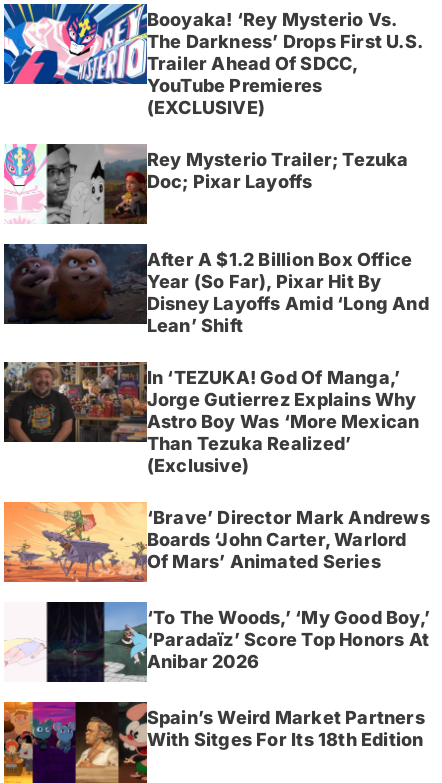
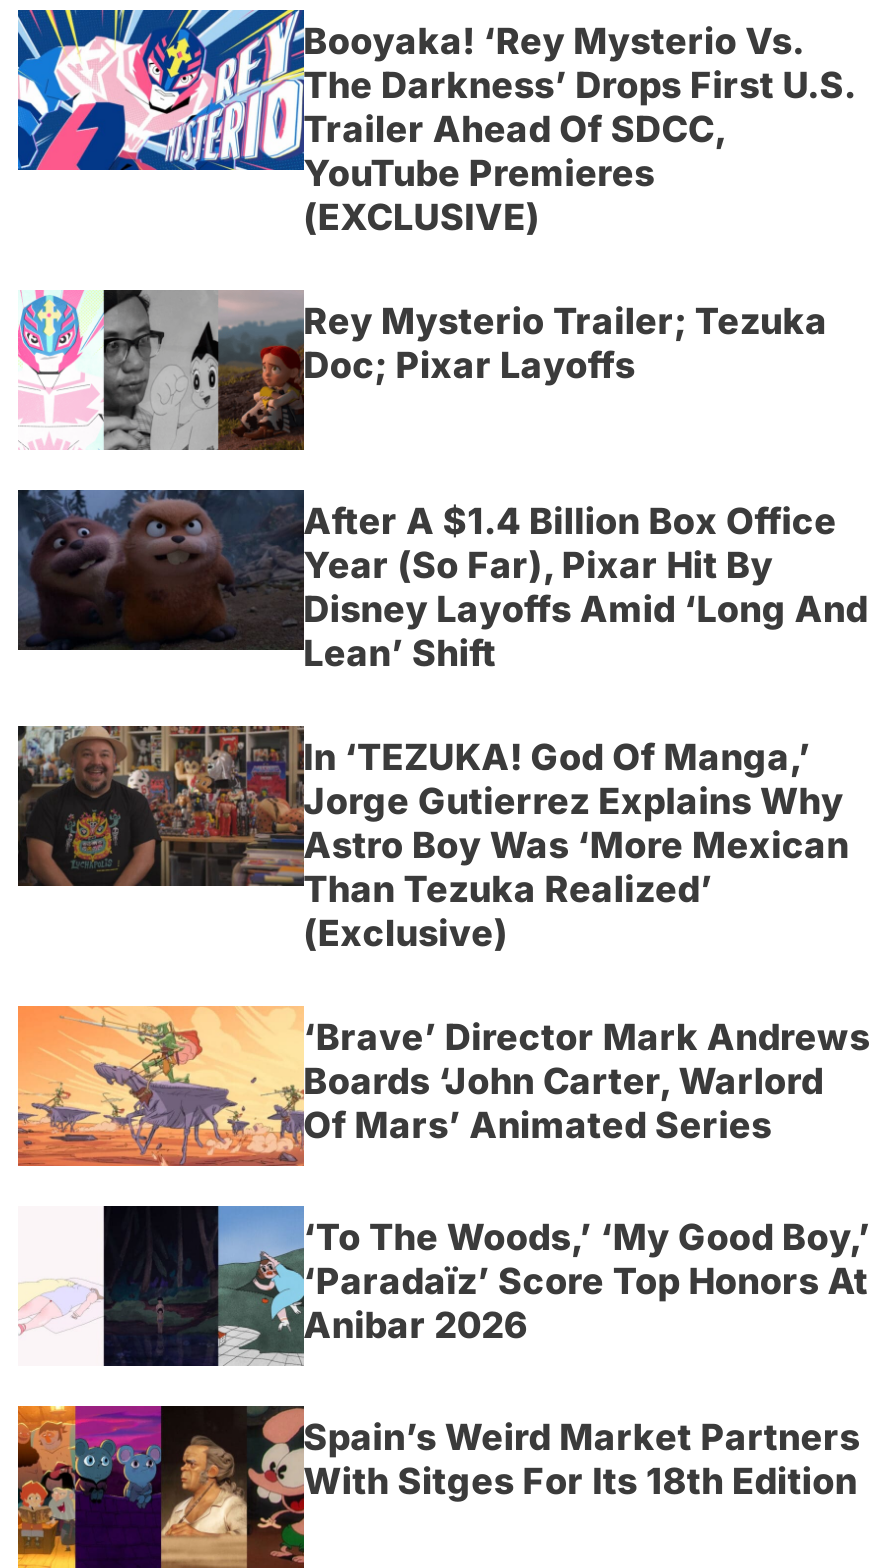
[147,249,412,270] After A $1.2 Billion Box Office -> [303,500,837,542] After A $1.4 Billion Box Office

